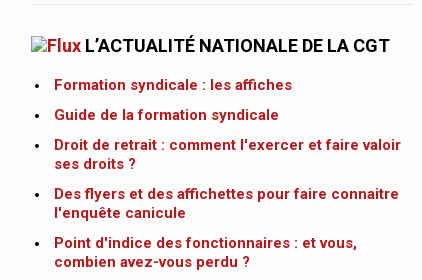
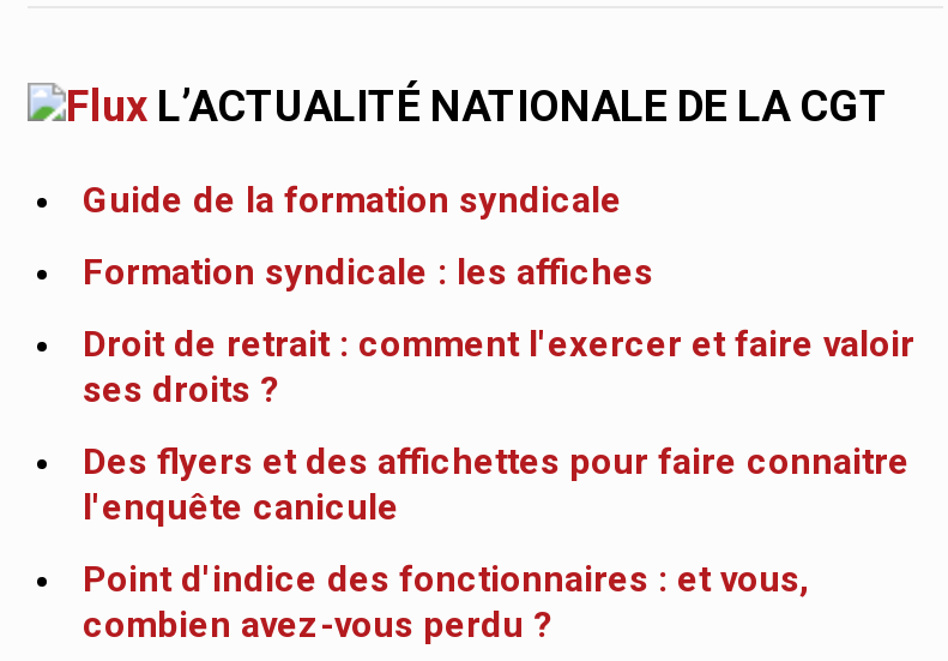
moved [54,76,292,94] -> [83,251,653,294]: Formation syndicale : les affiches
moved [54,106,279,124] -> [83,179,622,222]: Guide de la formation syndicale

